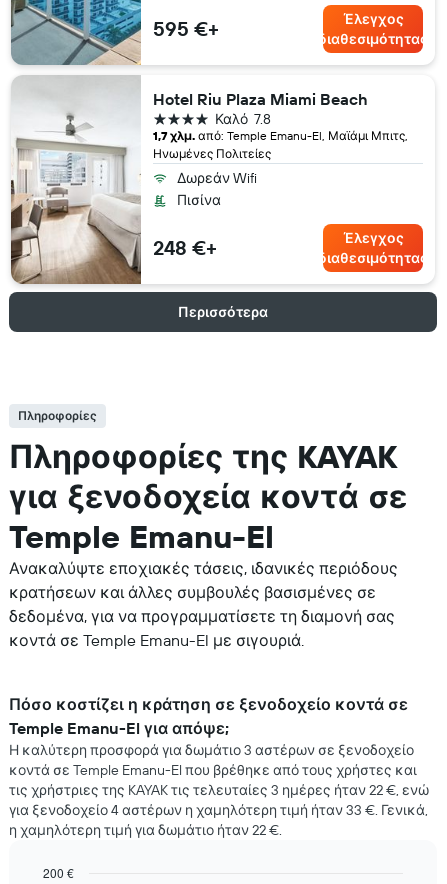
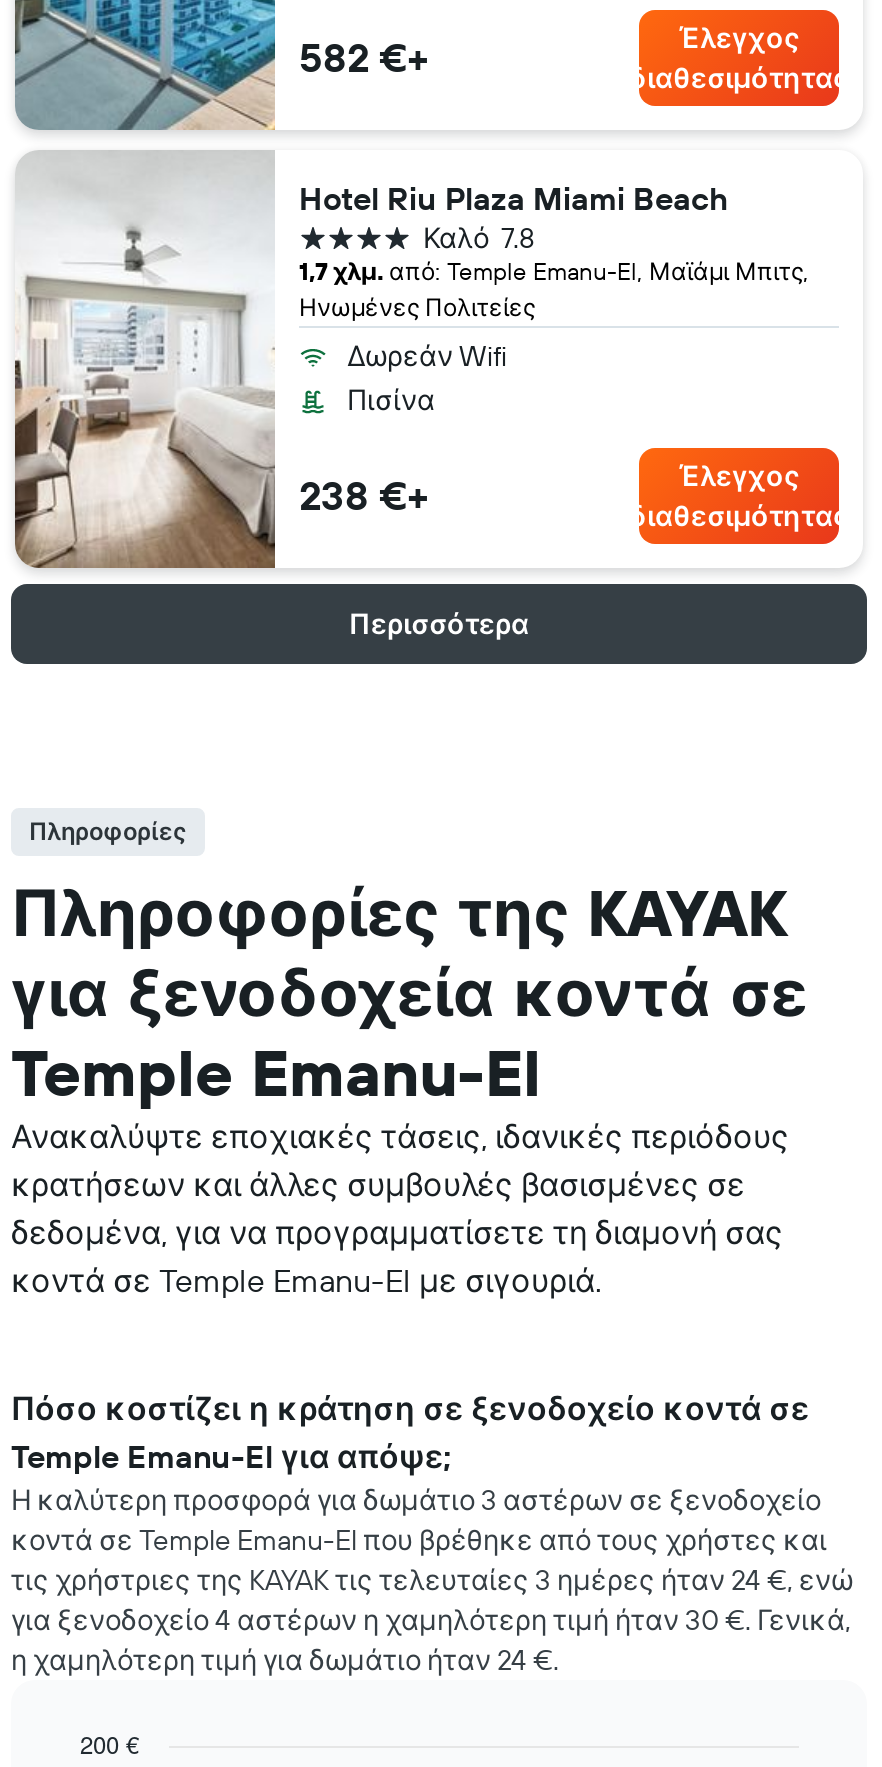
[153,16,219,41] 595 €+ -> [299,32,429,82] 582 €+
[153,235,217,260] 248 €+ -> [299,470,429,520] 238 €+
[9,781,429,799] τις χρήστριες της KAYAK τις τελευταίες 3 ημέρες ήταν 22 €, ενώ -> [11,1562,853,1598] τις χρήστριες της KAYAK τις τελευταίες 3 ημέρες ήταν 24 €, ενώ
[9,801,428,819] για ξενοδοχείο 4 αστέρων η χαμηλότερη τιμή ήταν 33 €. Γενικά, -> [11,1602,851,1638] για ξενοδοχείο 4 αστέρων η χαμηλότερη τιμή ήταν 30 €. Γενικά,
[9,821,282,839] η χαμηλότερη τιμή για δωμάτιο ήταν 22 €. -> [11,1642,559,1678] η χαμηλότερη τιμή για δωμάτιο ήταν 24 €.

